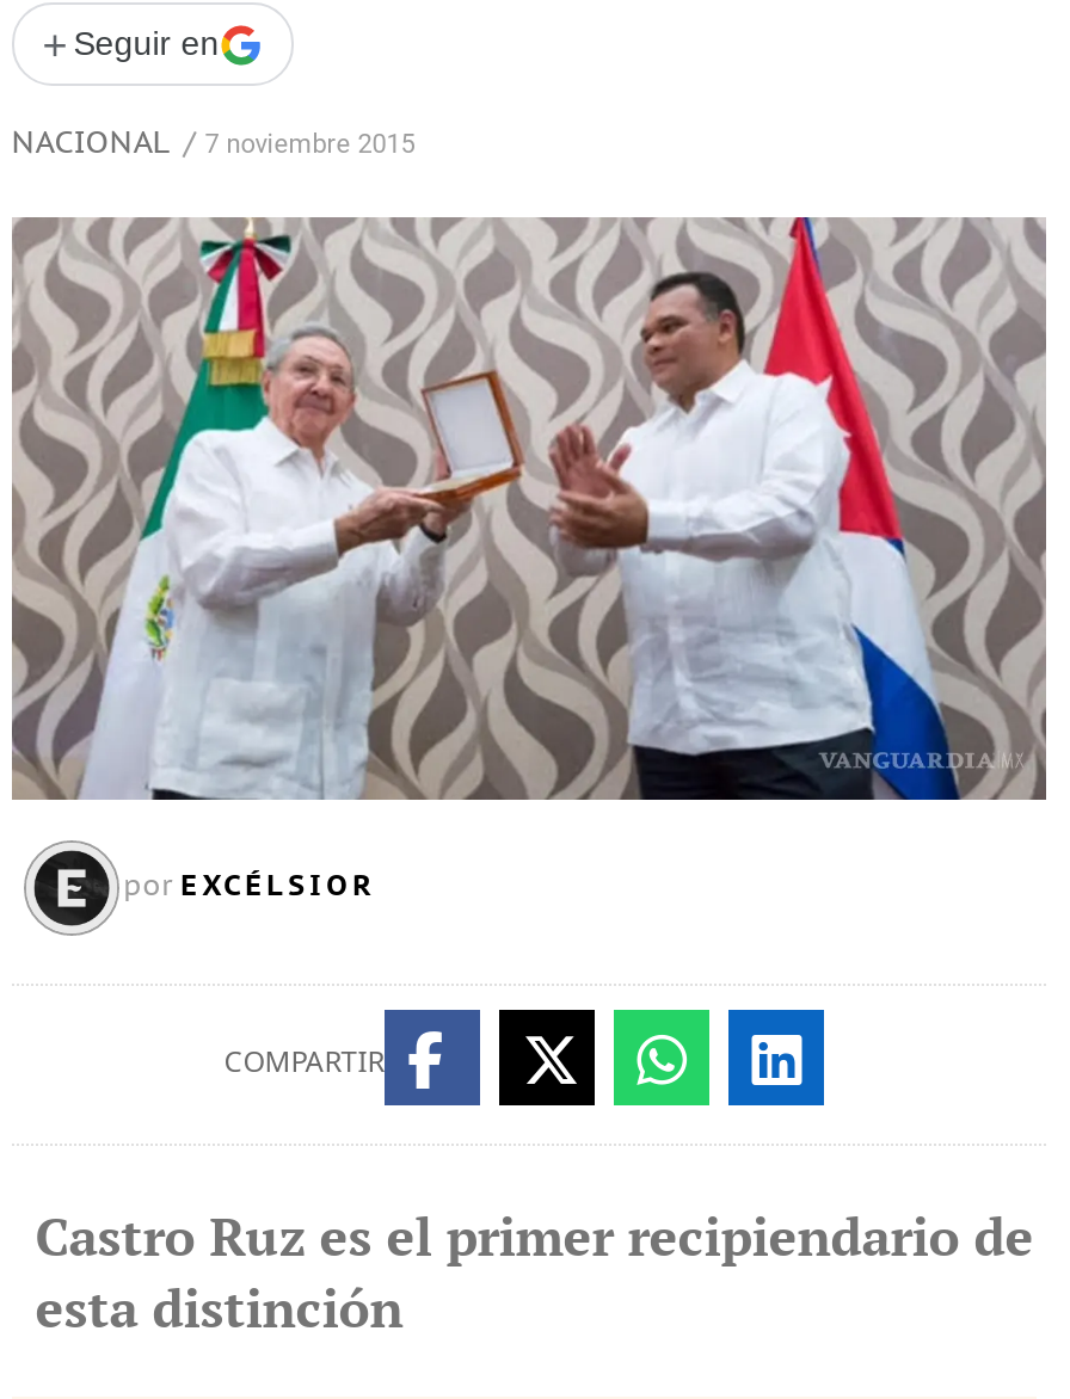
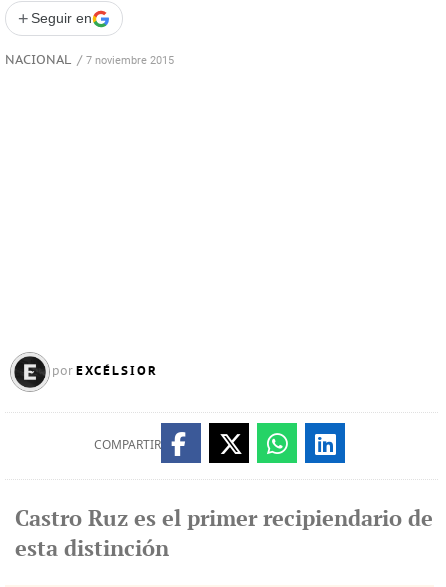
[10,215,1049,802] [image] -> none

